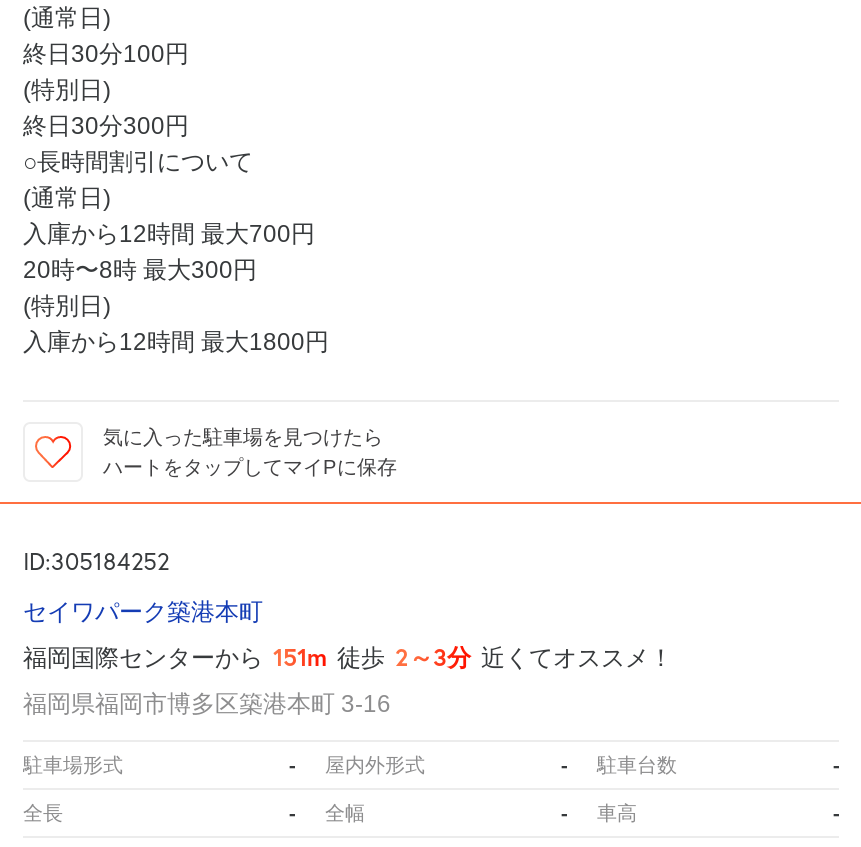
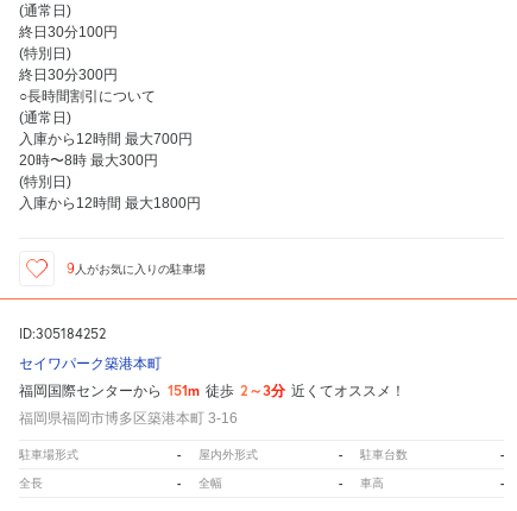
[103,426,397,478] 気に入った駐車場を見つけたら | ハートをタップしてマイPに保存 -> [67,260,206,277] 9人がお気に入りの駐車場

